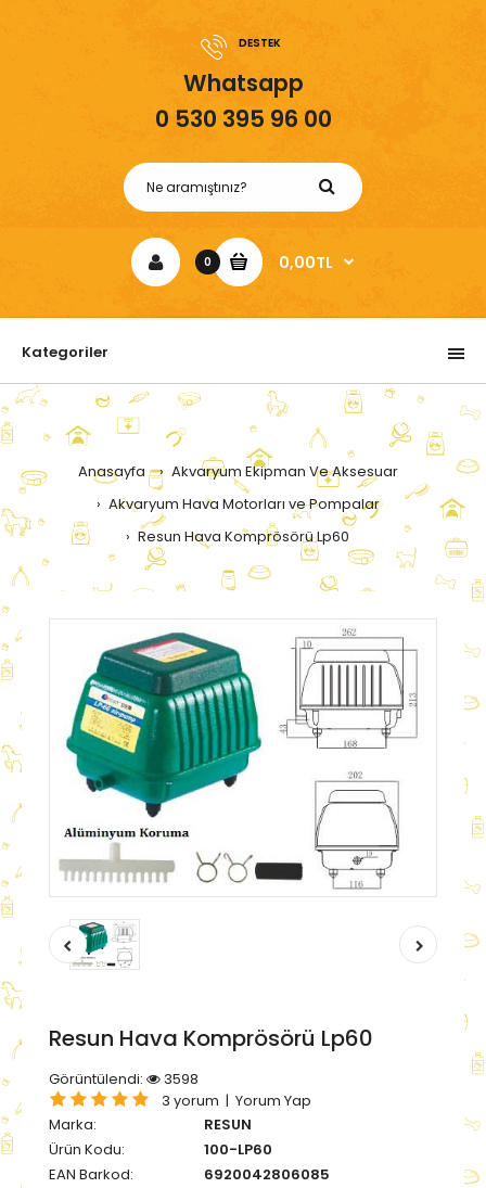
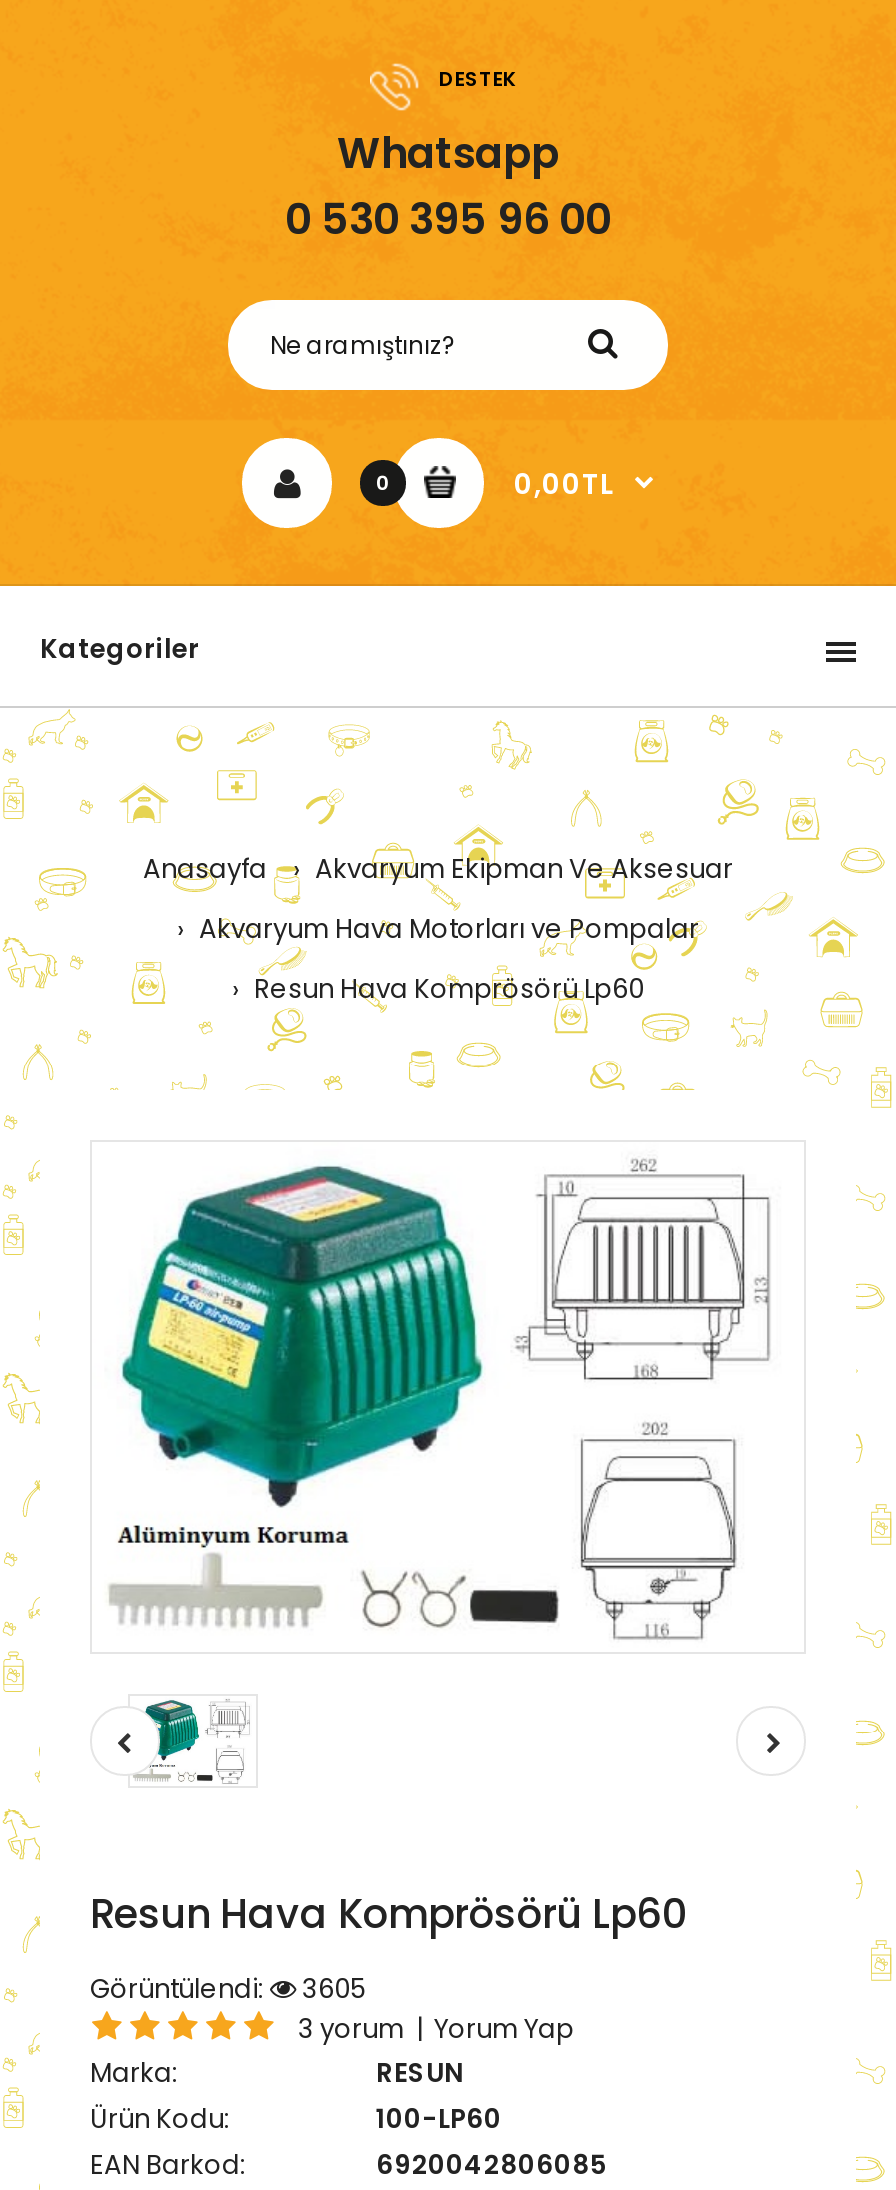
[49,1068,199,1089] Görüntülendi: 3598 -> [90,1969,366,2007] Görüntülendi: 3605

